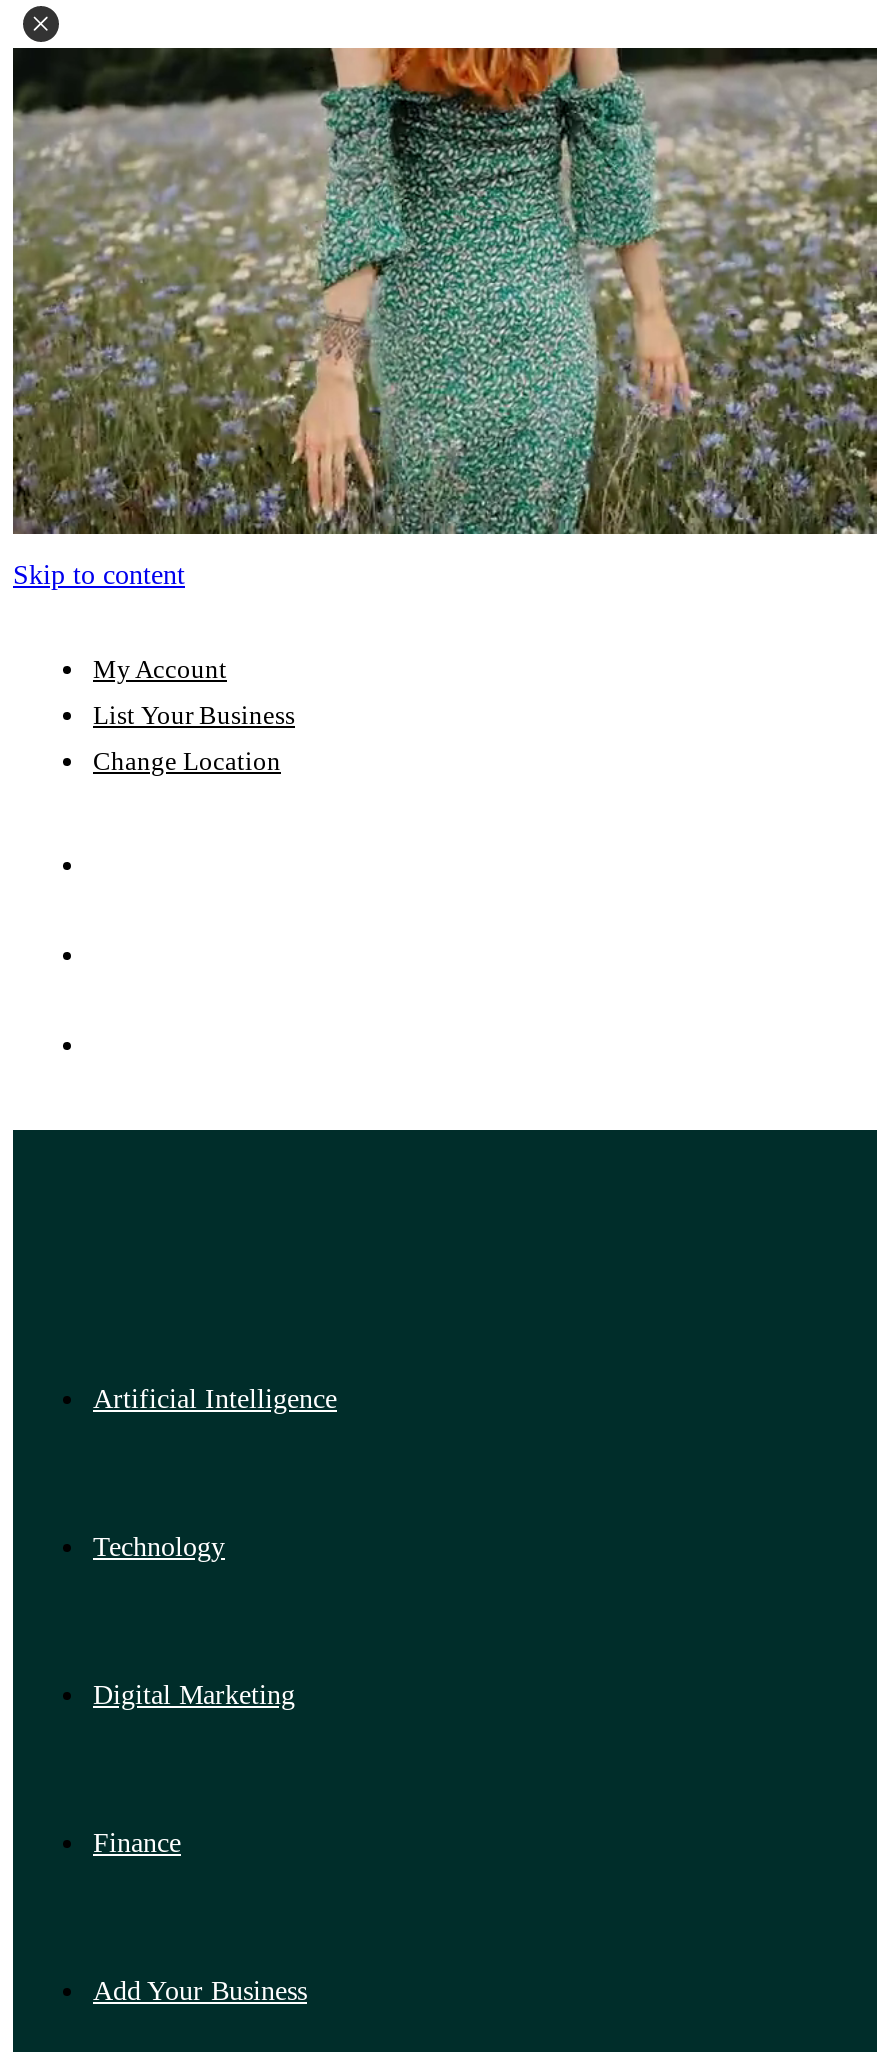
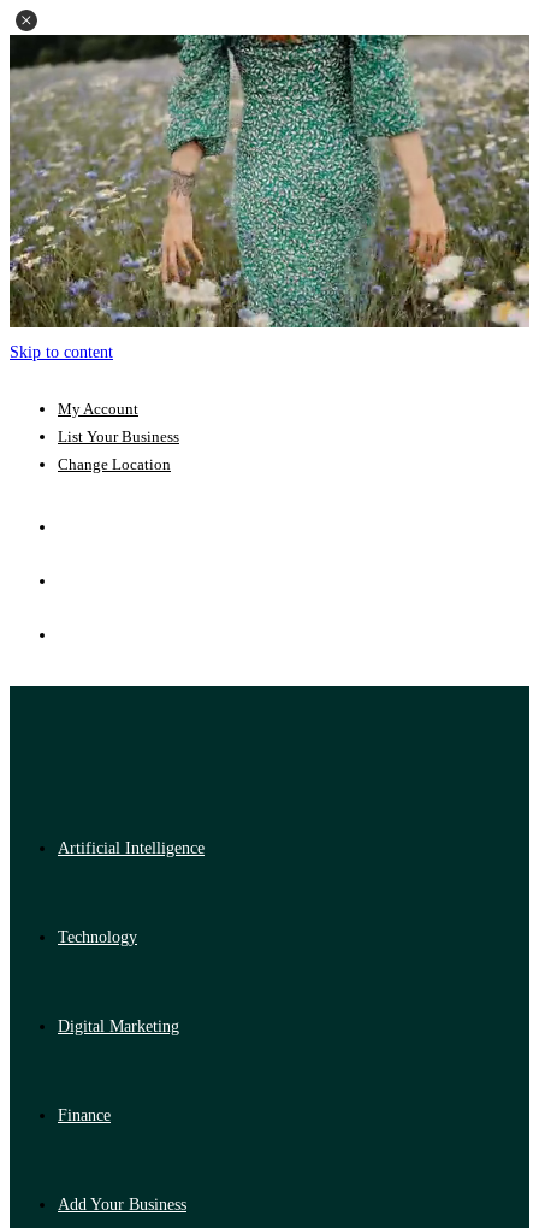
[13,46,879,534] [image] -> [10,34,531,327] [image]

